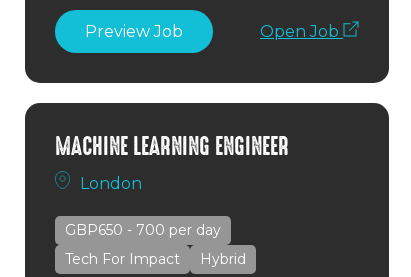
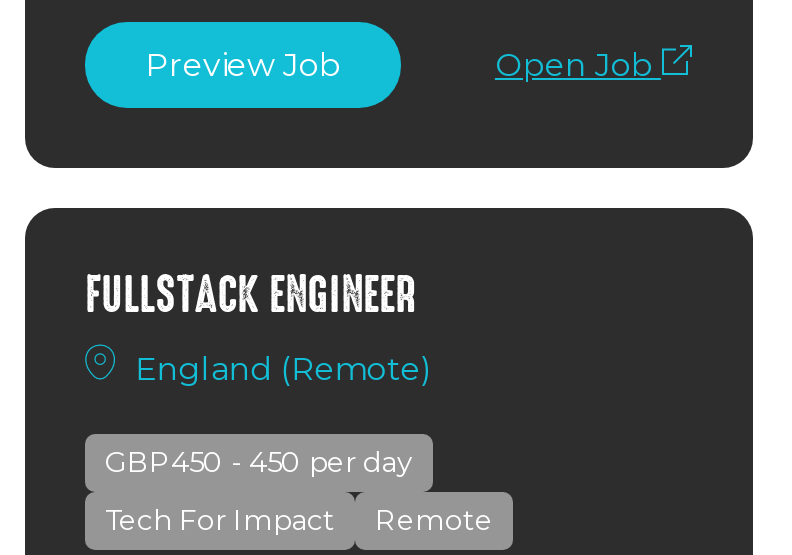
[55,129,289,193] MACHINE LEARNING ENGINEER | London -> [85,261,433,389] FULLSTACK ENGINEER | England (Remote)
[65,221,221,239] GBP650 - 700 per day -> [105,445,413,481] GBP450 - 450 per day
[200,250,246,268] Hybrid -> [375,503,493,539] Remote

